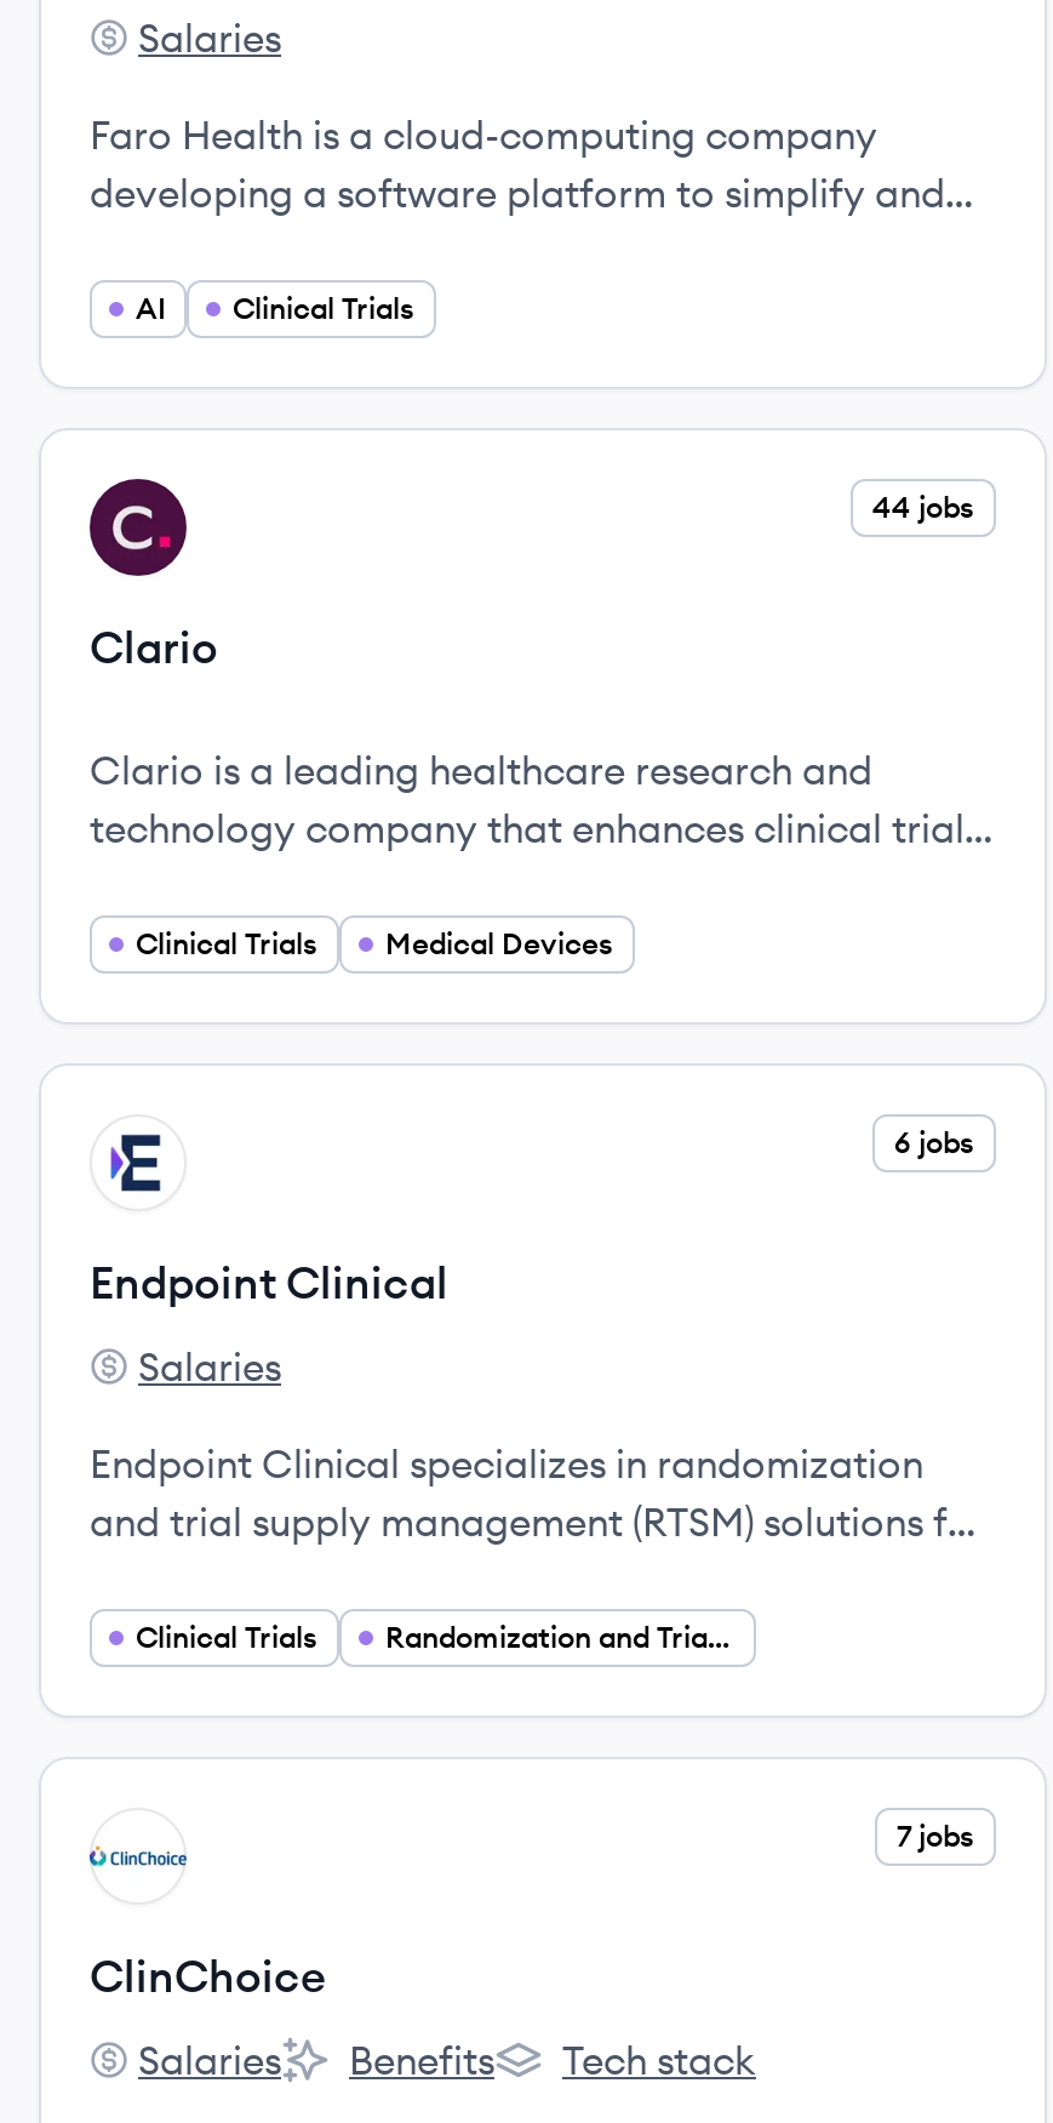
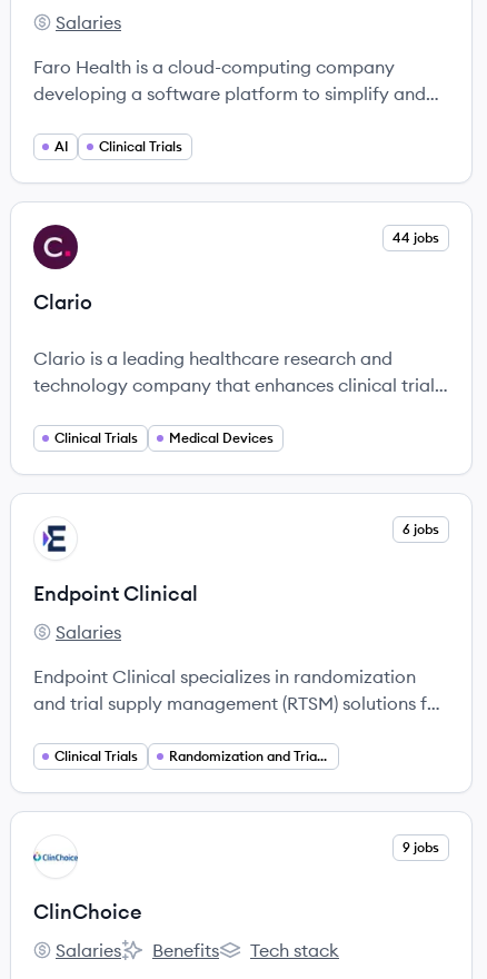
[897,1817,974,1854] 7 jobs -> [402,839,439,856] 9 jobs

